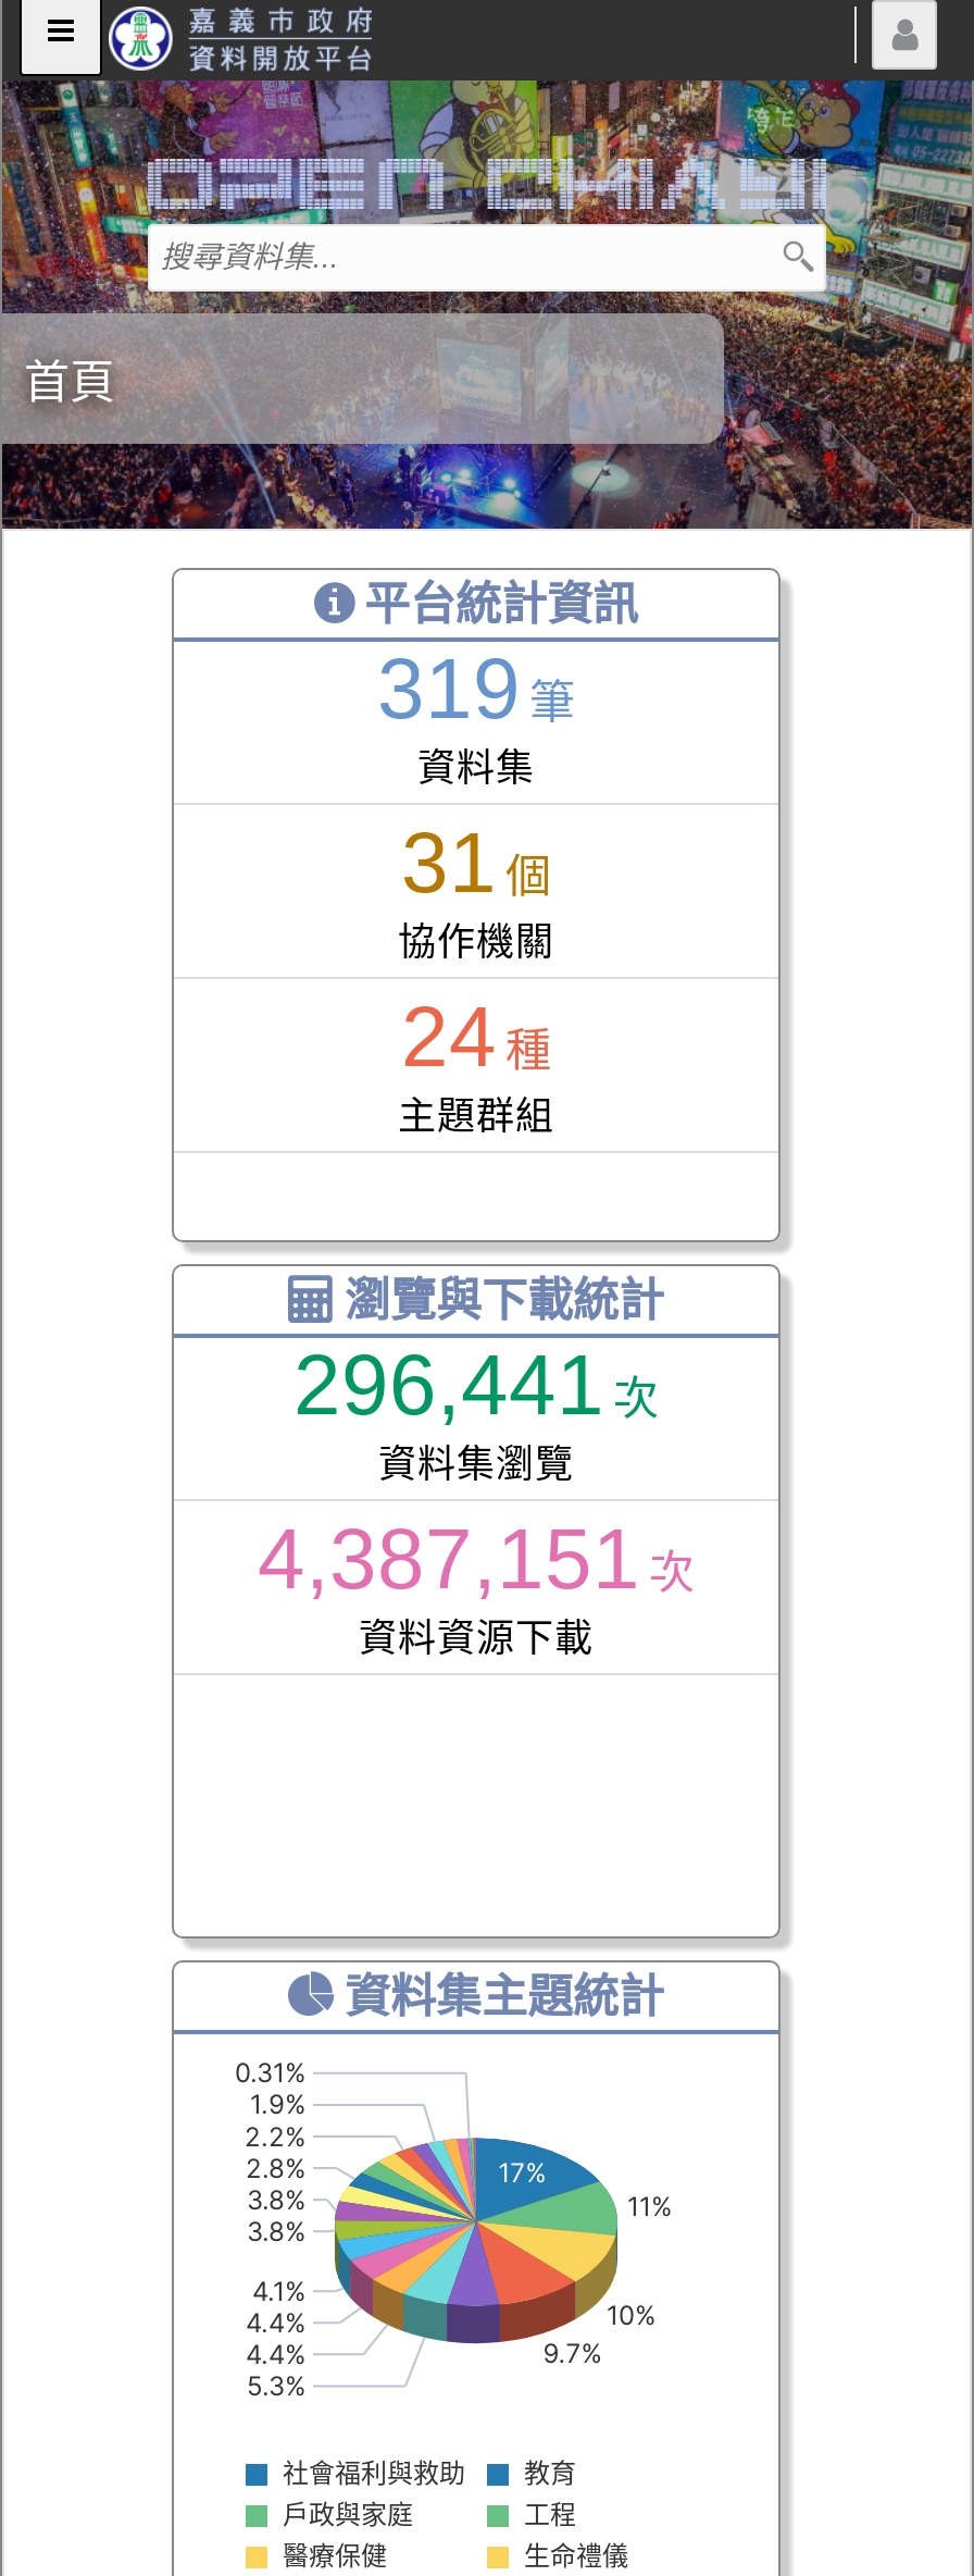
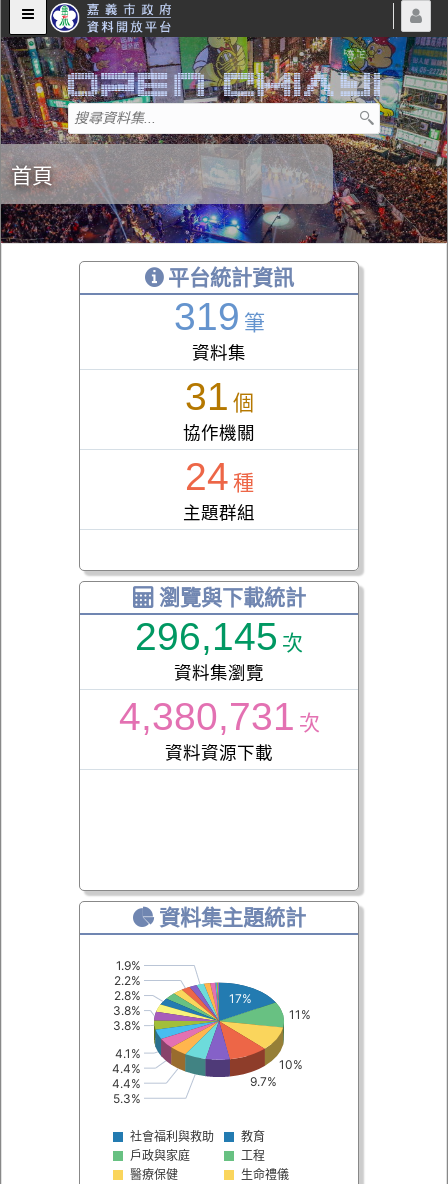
[294,1339,659,1433] 296,441 次 -> [135,615,303,658] 296,145 次
[258,1513,695,1607] 4,387,151 次 -> [118,695,319,738] 4,380,731 次
[235,2058,307,2090] 0.31% -> none

